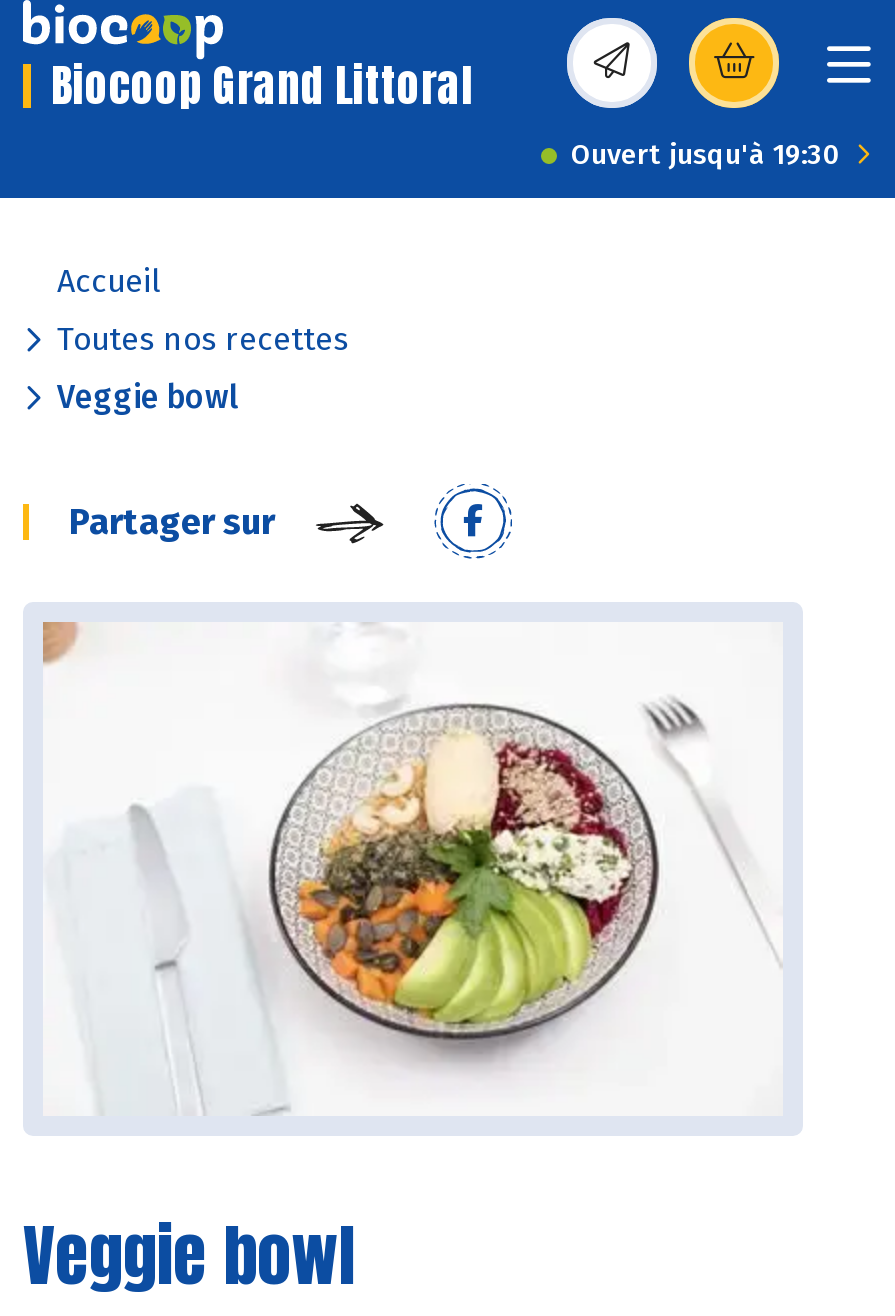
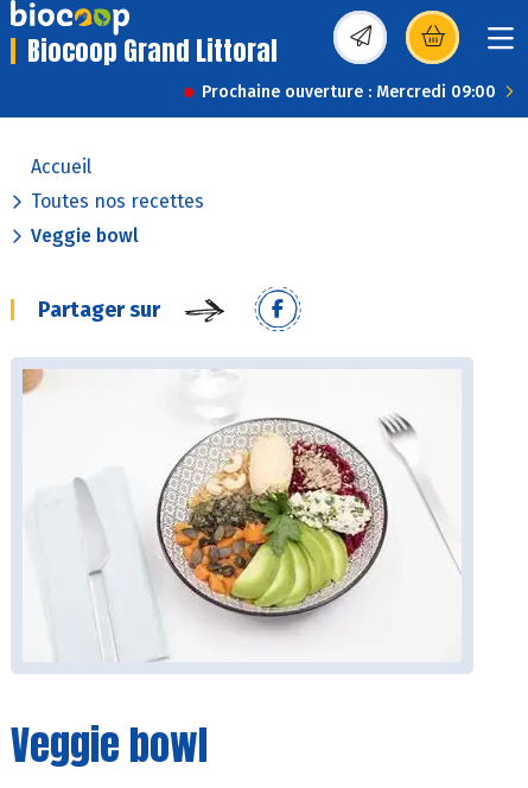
[571,138,841,172] Ouvert jusqu'à 19:30 -> [202,82,496,102] Prochaine ouverture : Mercredi 09:00

